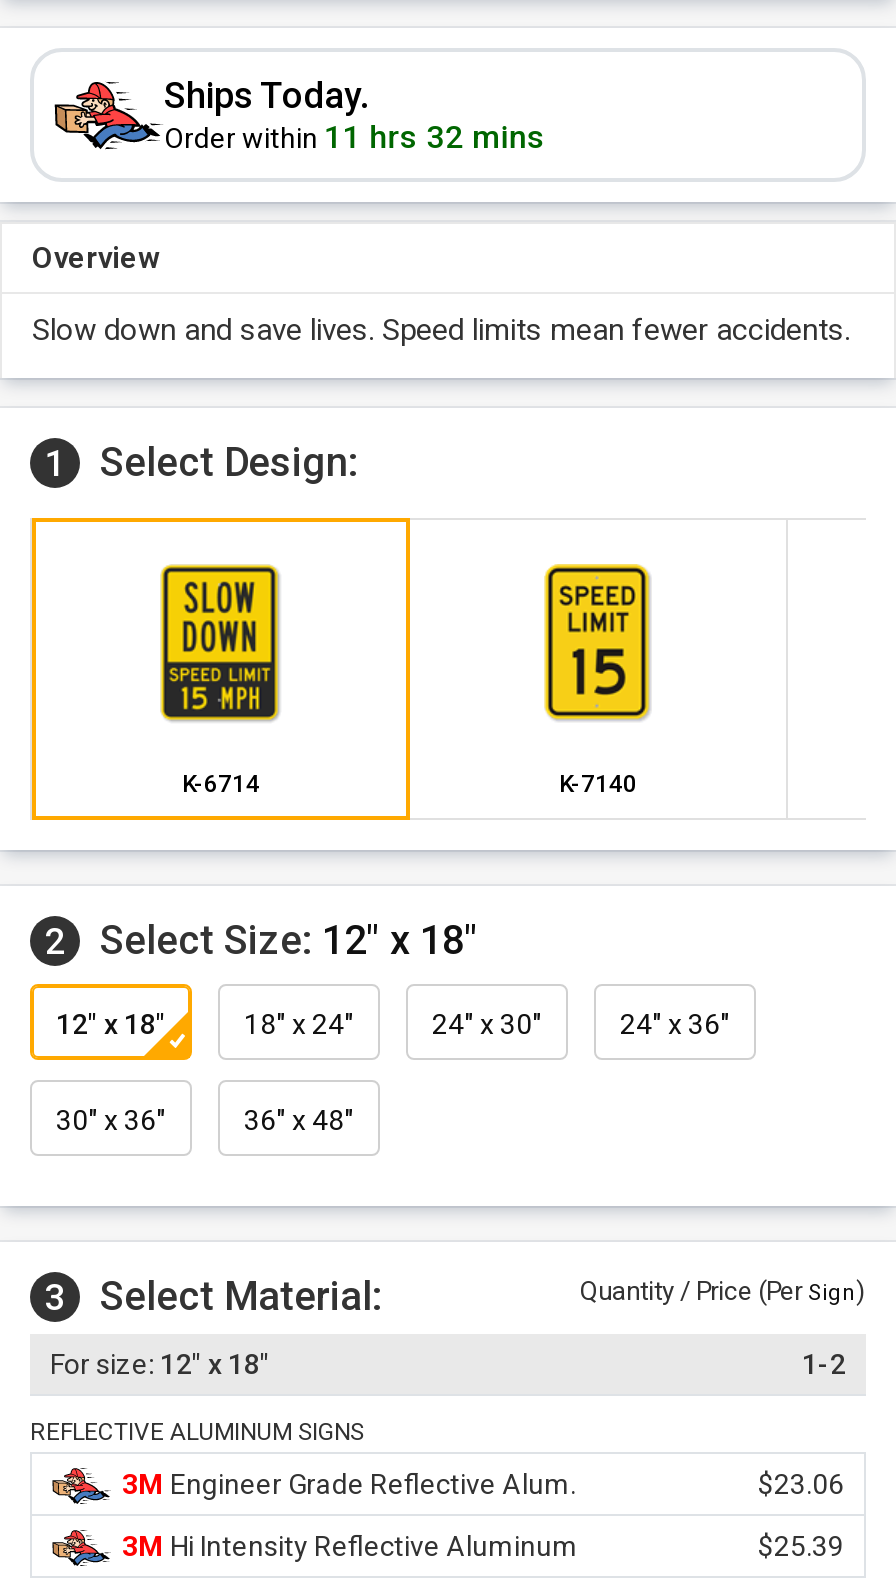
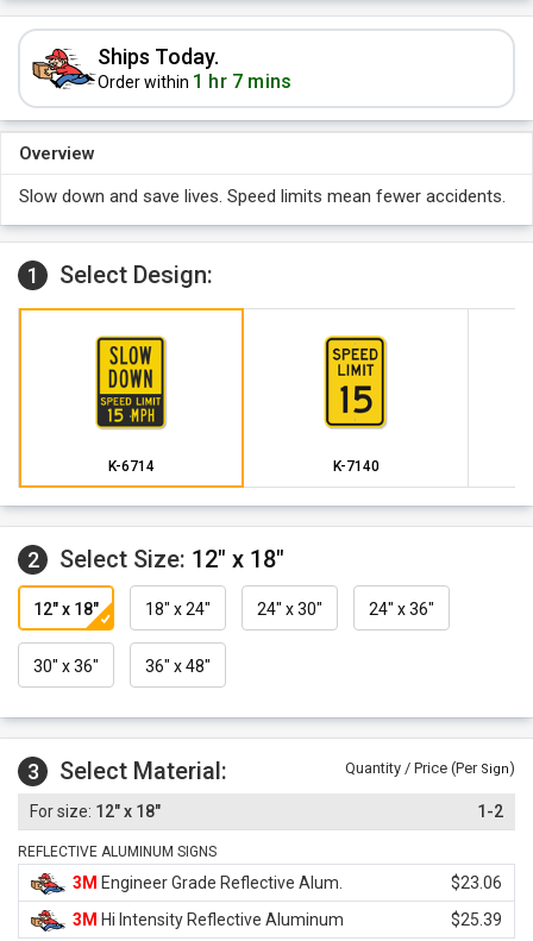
[164,118,546,156] Order within 11 hrs 32 mins -> [98,70,292,93] Order within 1 hr 7 mins

